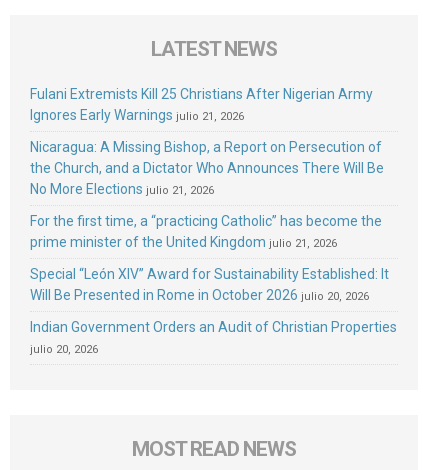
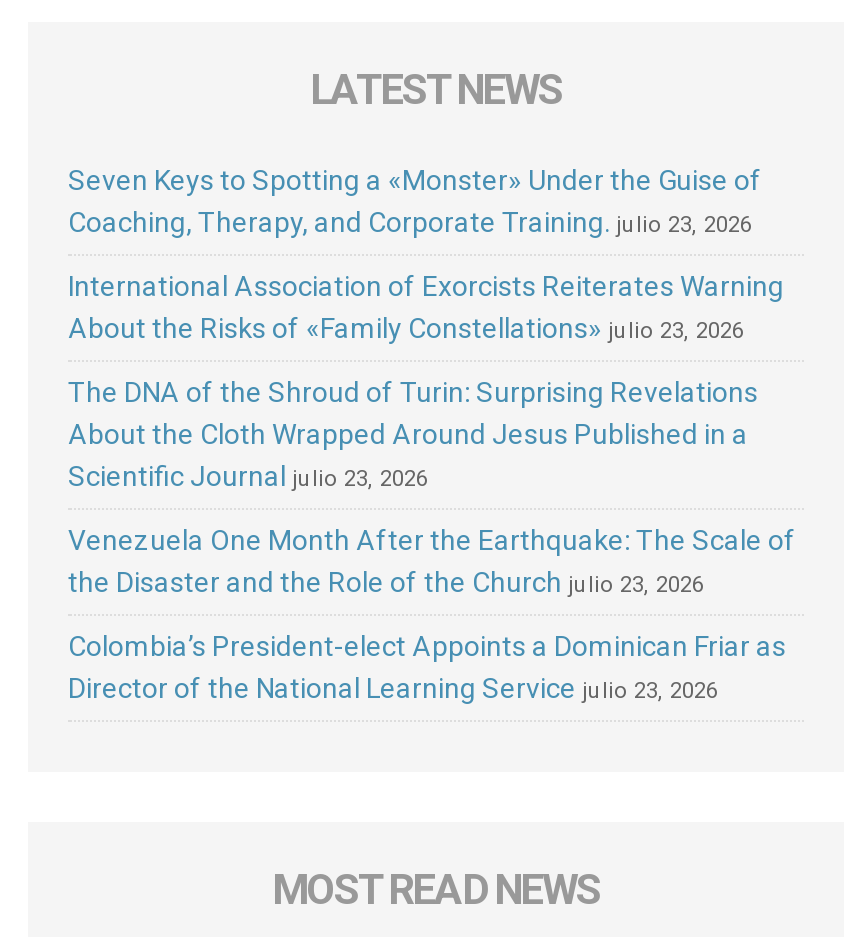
[30,86,397,356] Fulani Extremists Kill 25 Christians After Nigerian Army | Ignores Early Warnings julio 21, 2026 | Nicaragua: A Missing Bishop, a Report on Persecution of | the Church, and a Dictator Who Announces There Will Be | No More Elections julio 21, 2026 | For the first time, a “practicing Catholic” has become the | prime minister of the United Kingdom julio 21, 2026 | Special “León XIV” Award for Sustainability Established: It | Will Be Presented in Rome in October 2026 julio 20, 2026 | Indian Government Orders an Audit of Christian Properties | julio 20, 2026 -> [68,164,796,704] Seven Keys to Spotting a «Monster» Under the Guise of | Coaching, Therapy, and Corporate Training. julio 23, 2026 | International Association of Exorcists Reiterates Warning | About the Risks of «Family Constellations» julio 23, 2026 | The DNA of the Shroud of Turin: Surprising Revelations | About the Cloth Wrapped Around Jesus Published in a | Scientific Journal julio 23, 2026 | Venezuela One Month After the Earthquake: The Scale of | the Disaster and the Role of the Church julio 23, 2026 | Colombia’s President-elect Appoints a Dominican Friar as | Director of the National Learning Service julio 23, 2026

